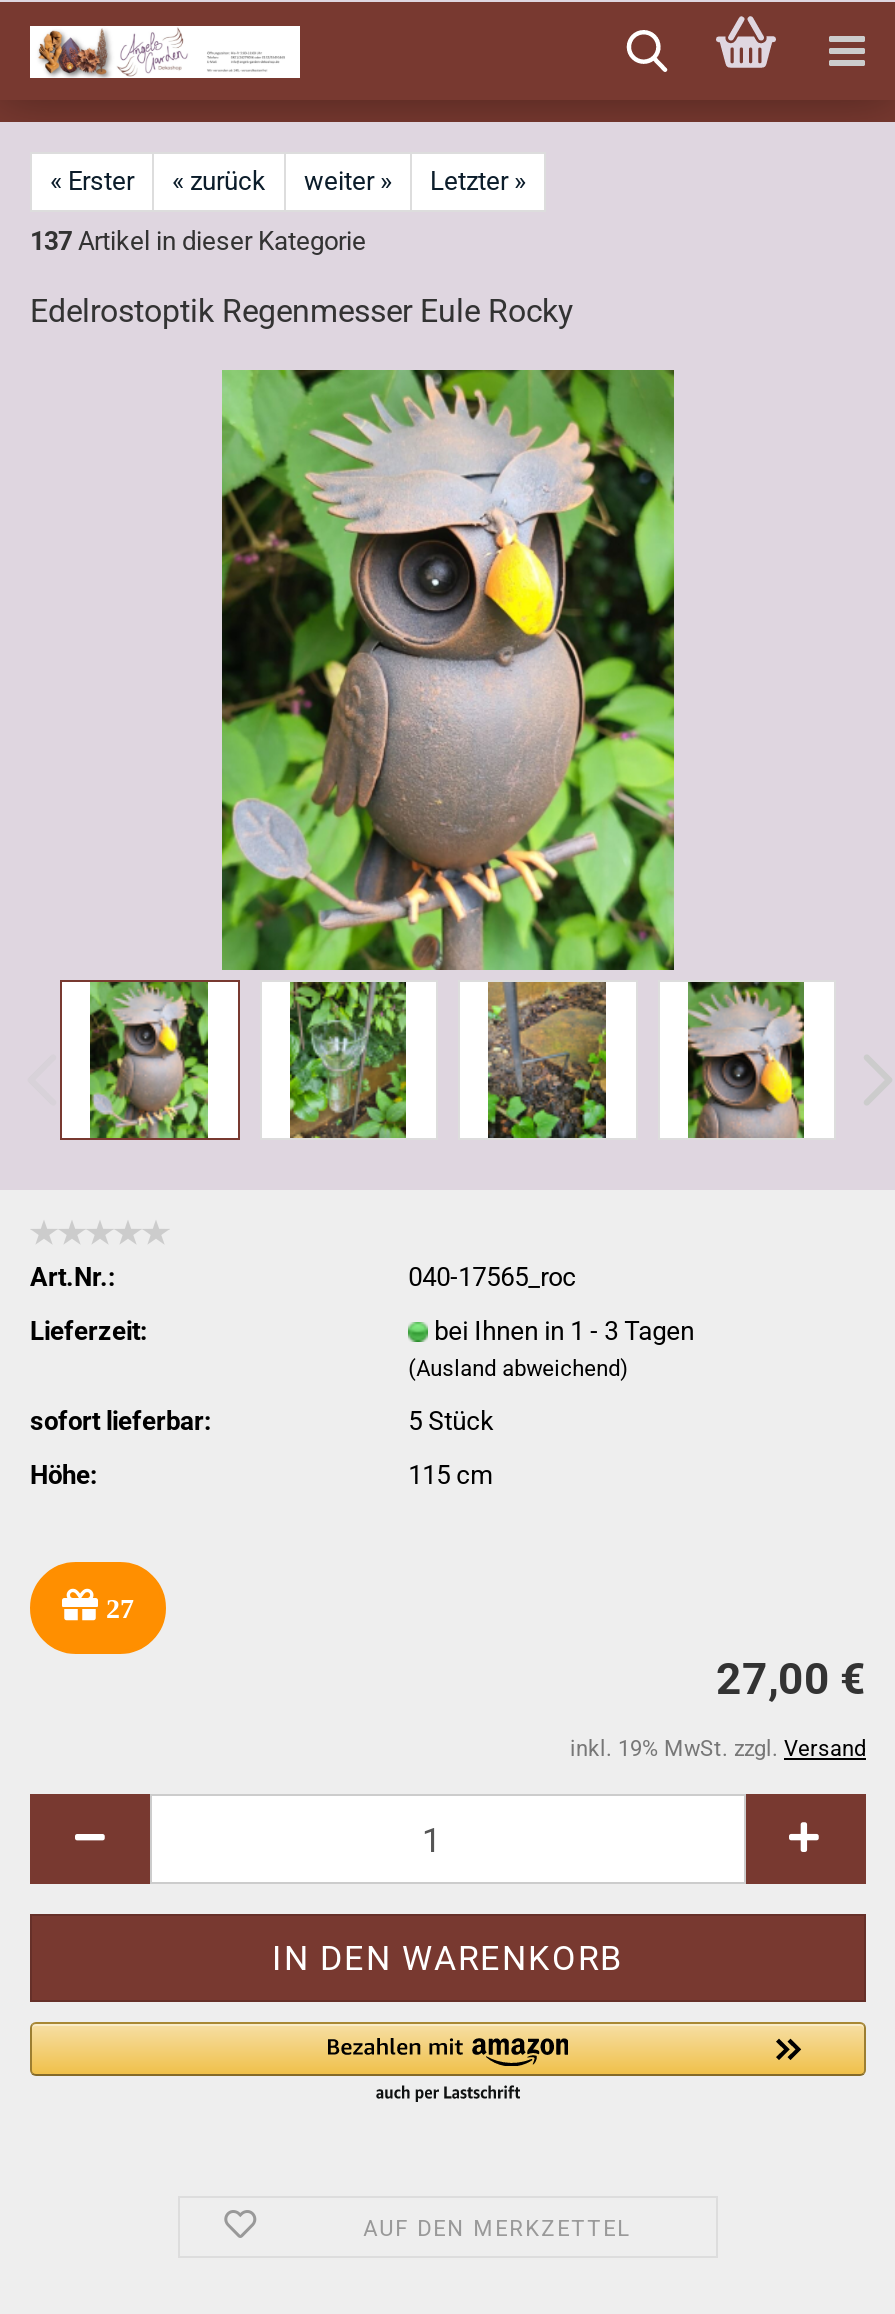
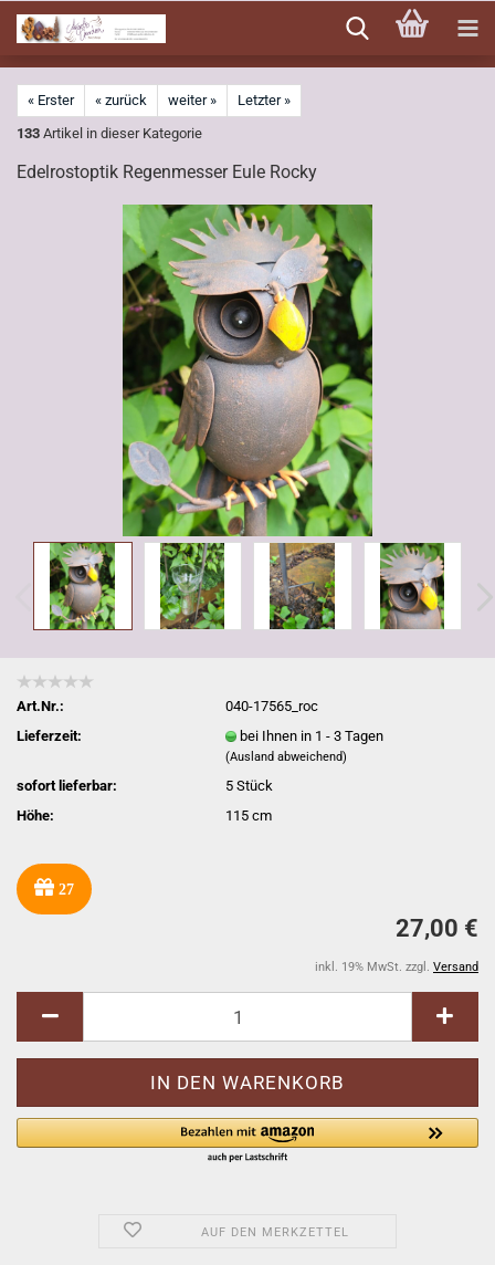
[30,226,366,256] 137 Artikel in dieser Kategorie -> [17,125,202,142] 133 Artikel in dieser Kategorie

